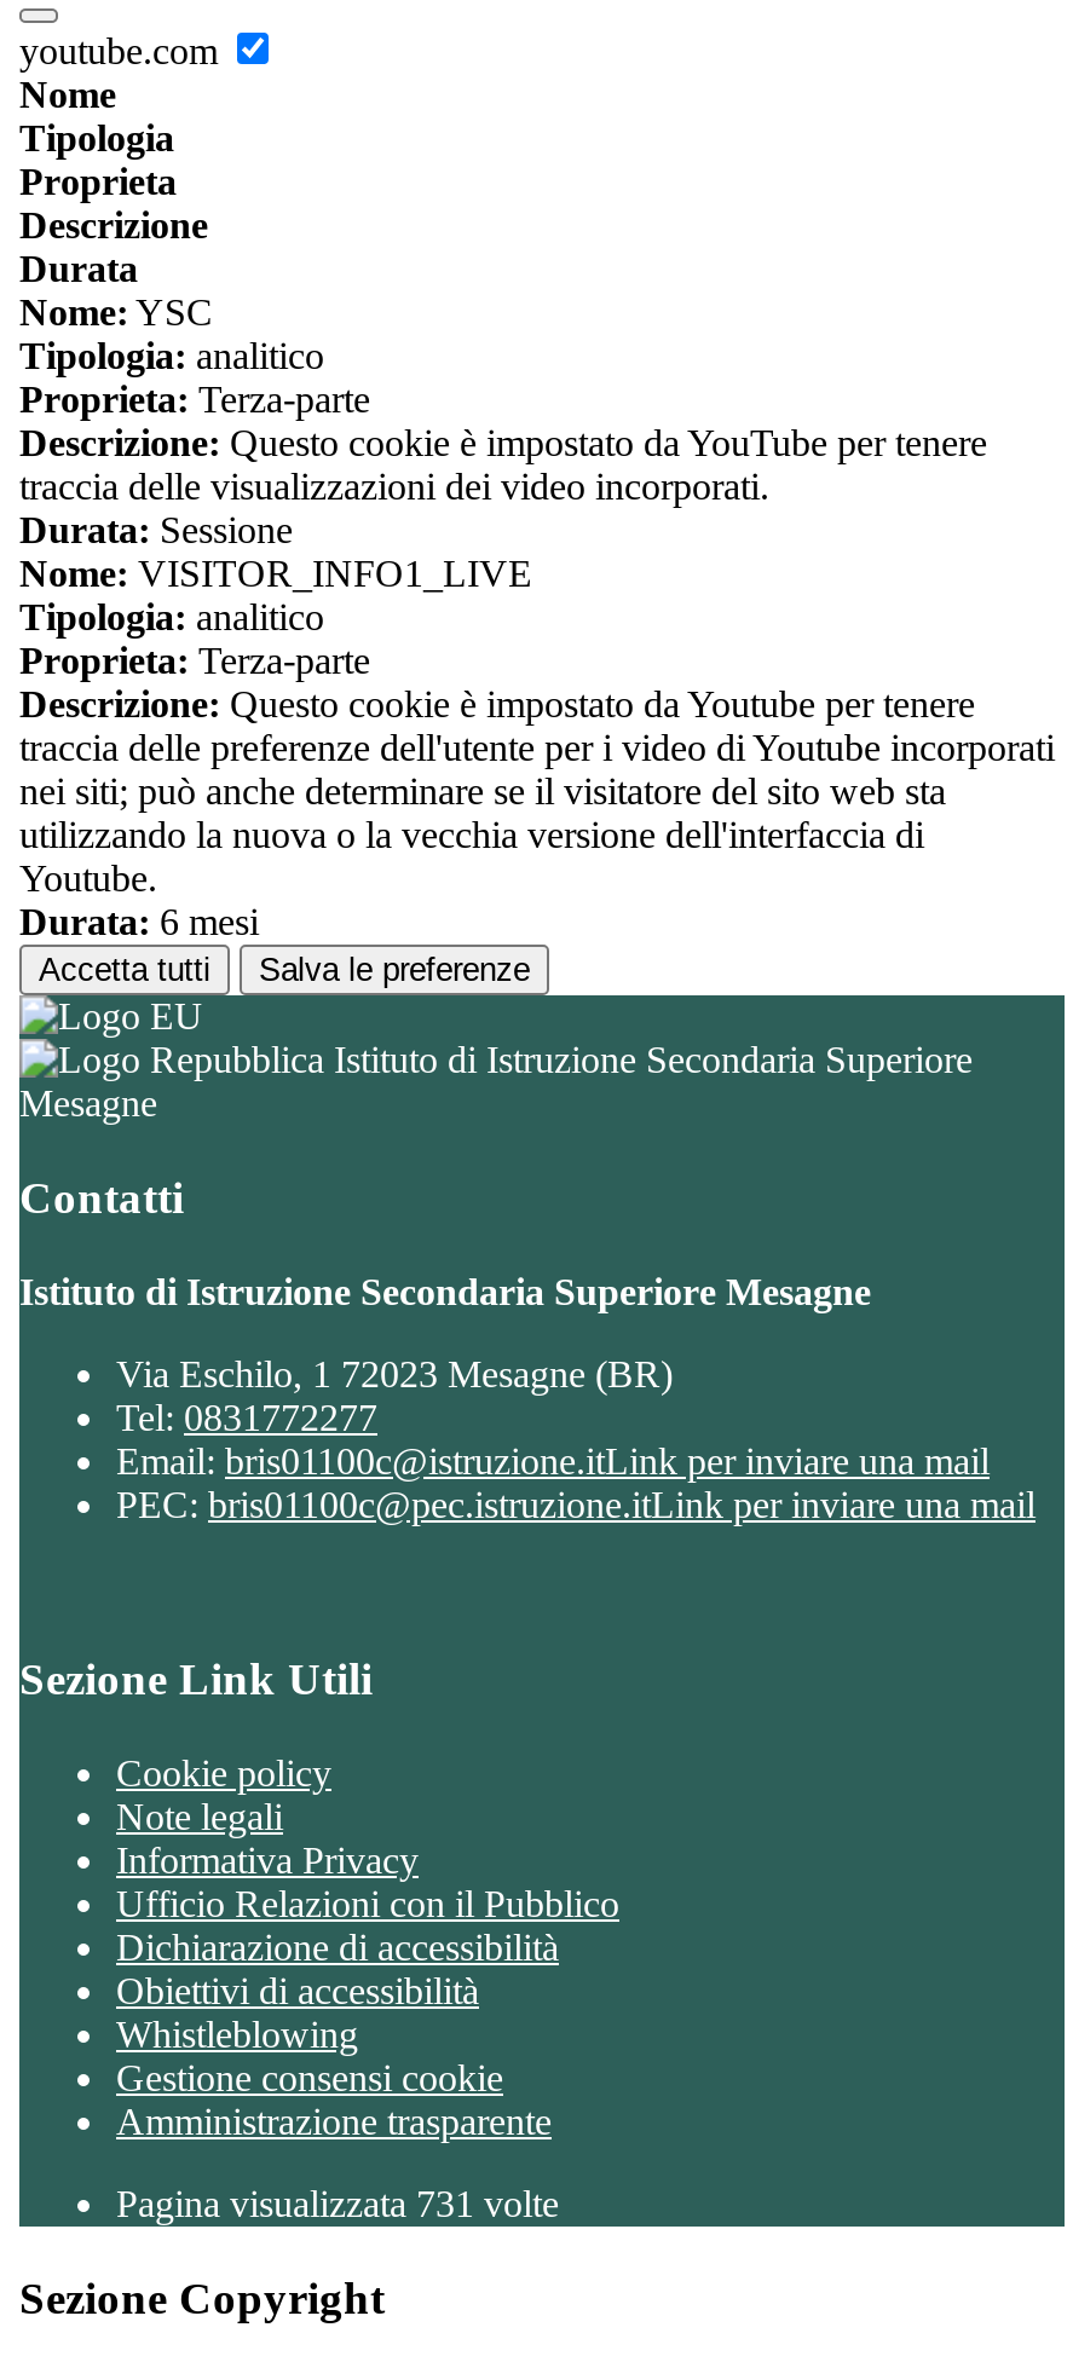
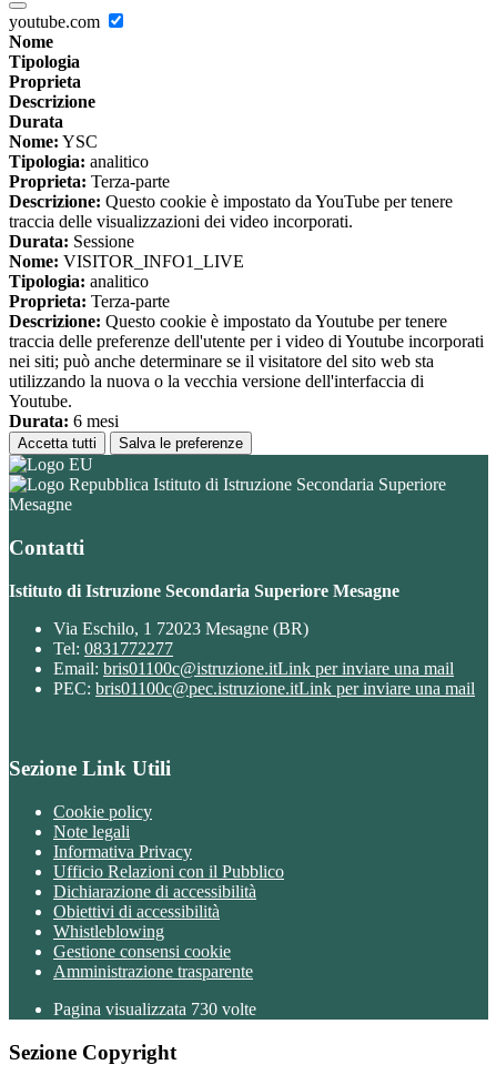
[116,2183,559,2224] Pagina visualizzata 731 volte -> [53,1000,256,1018] Pagina visualizzata 730 volte

